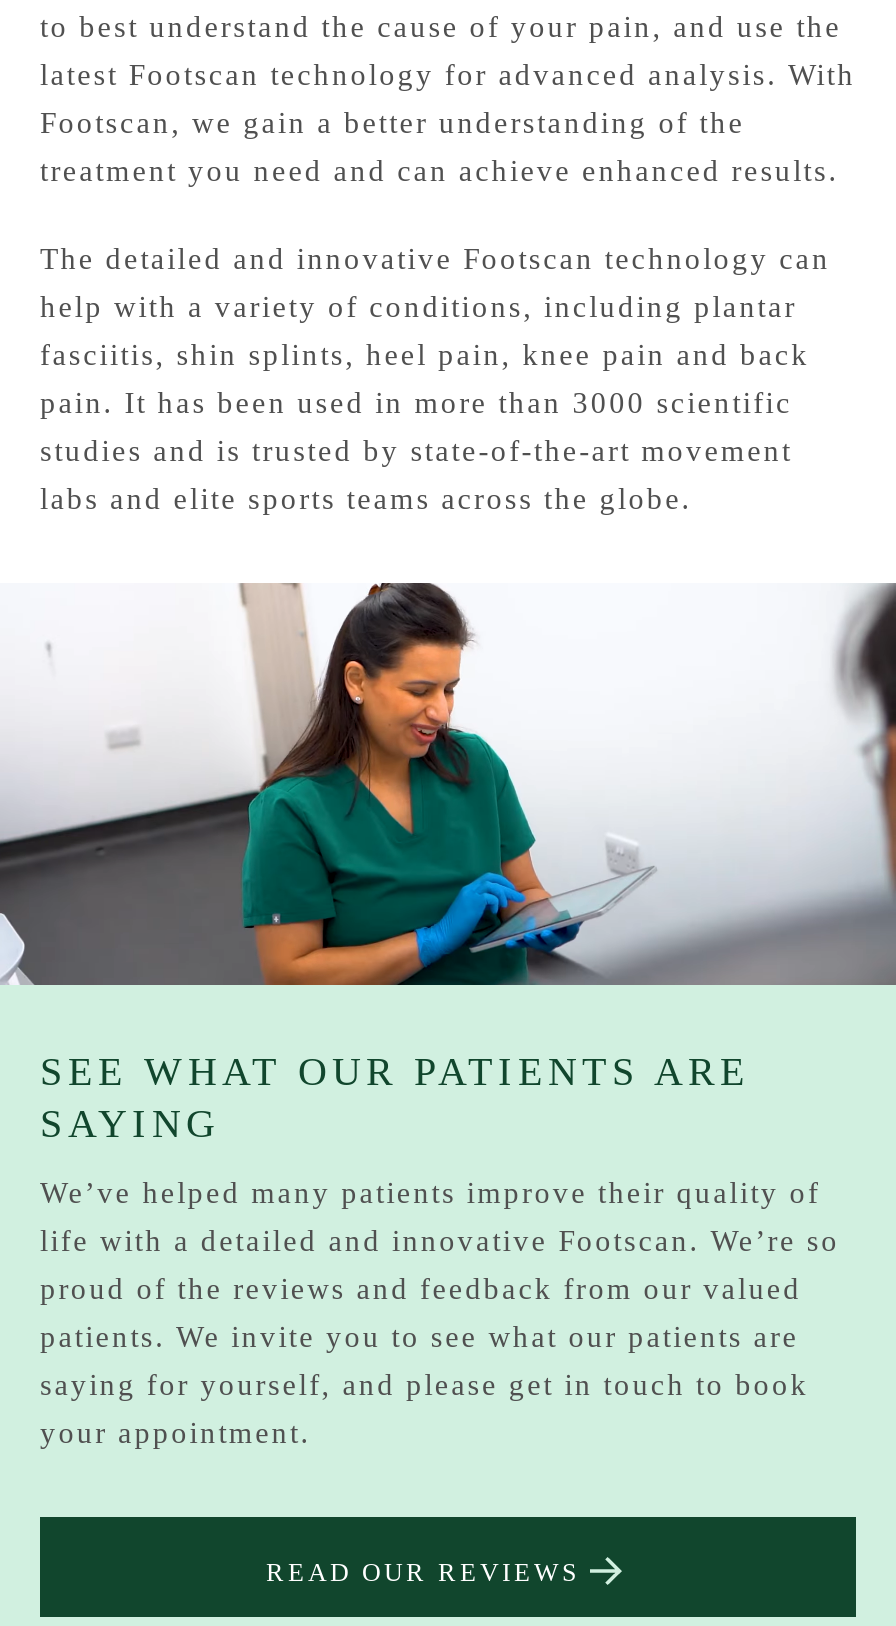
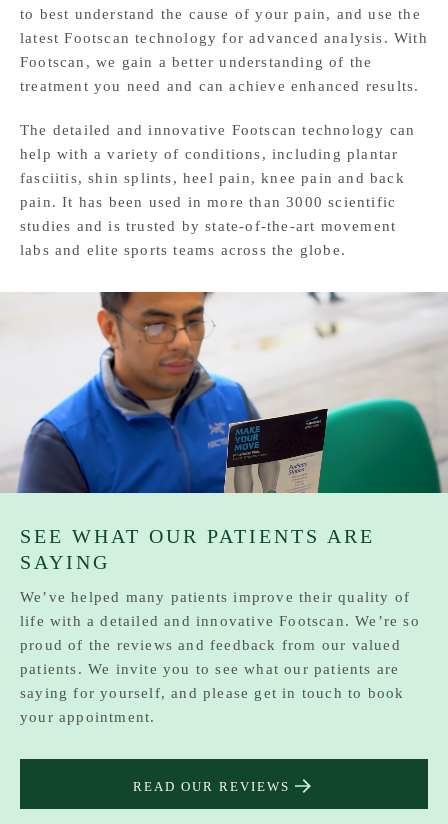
[6,581,890,987] [image] -> [3,291,445,494] [image]

